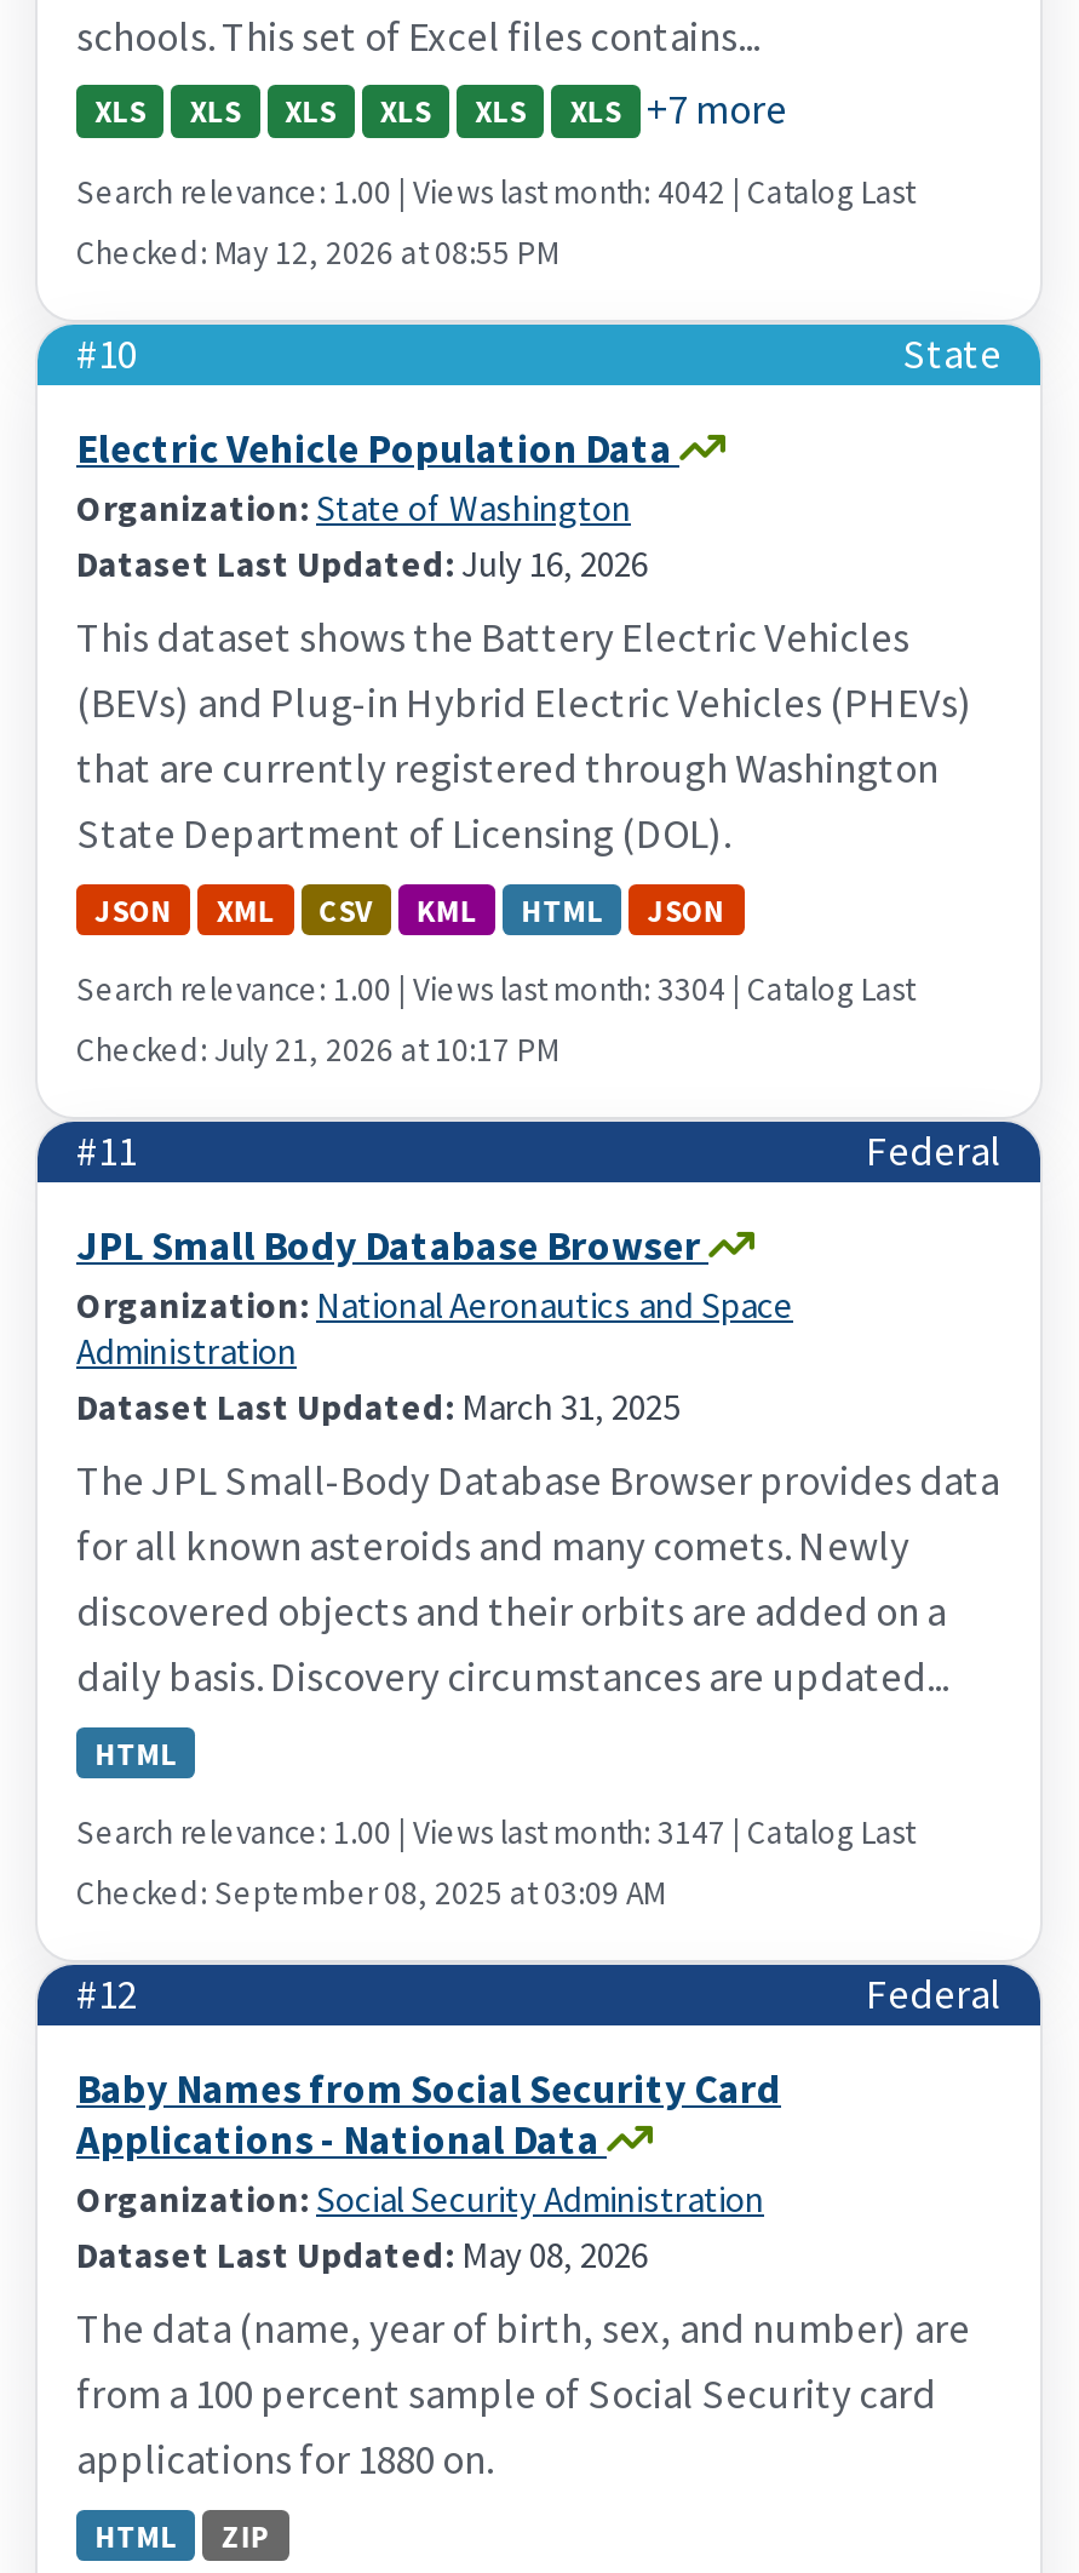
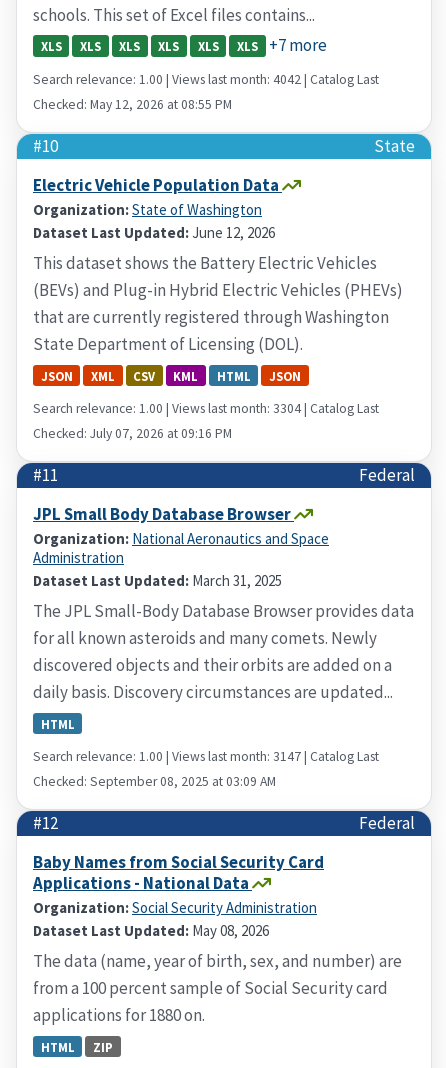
[76,540,648,586] Dataset Last Updated: July 16, 2026 -> [33,223,275,242] Dataset Last Updated: June 12, 2026
[76,1030,558,1071] Checked: July 21, 2026 at 10:17 PM -> [33,425,232,442] Checked: July 07, 2026 at 09:16 PM

